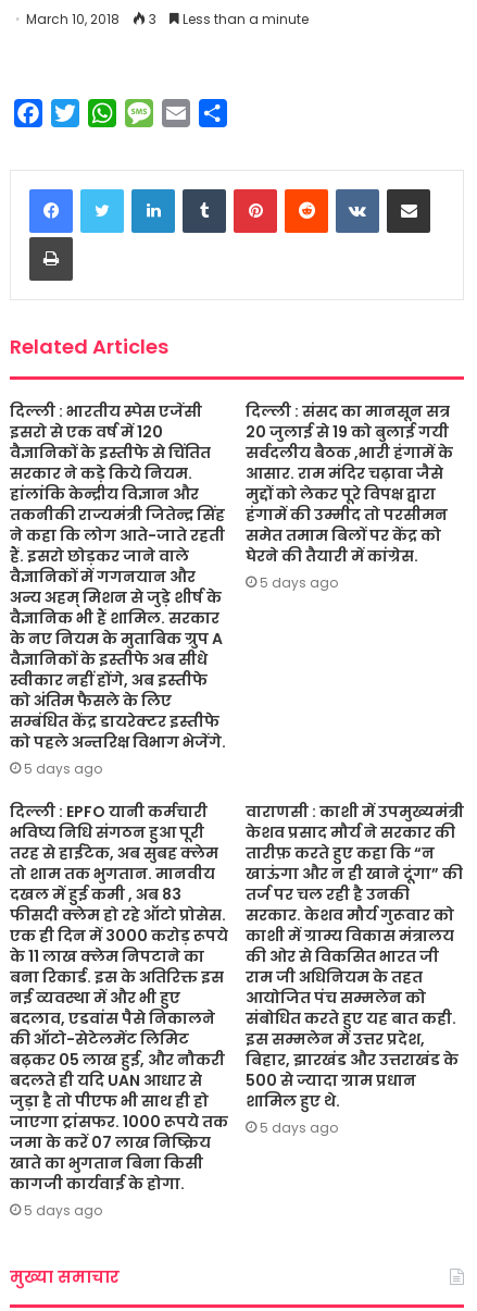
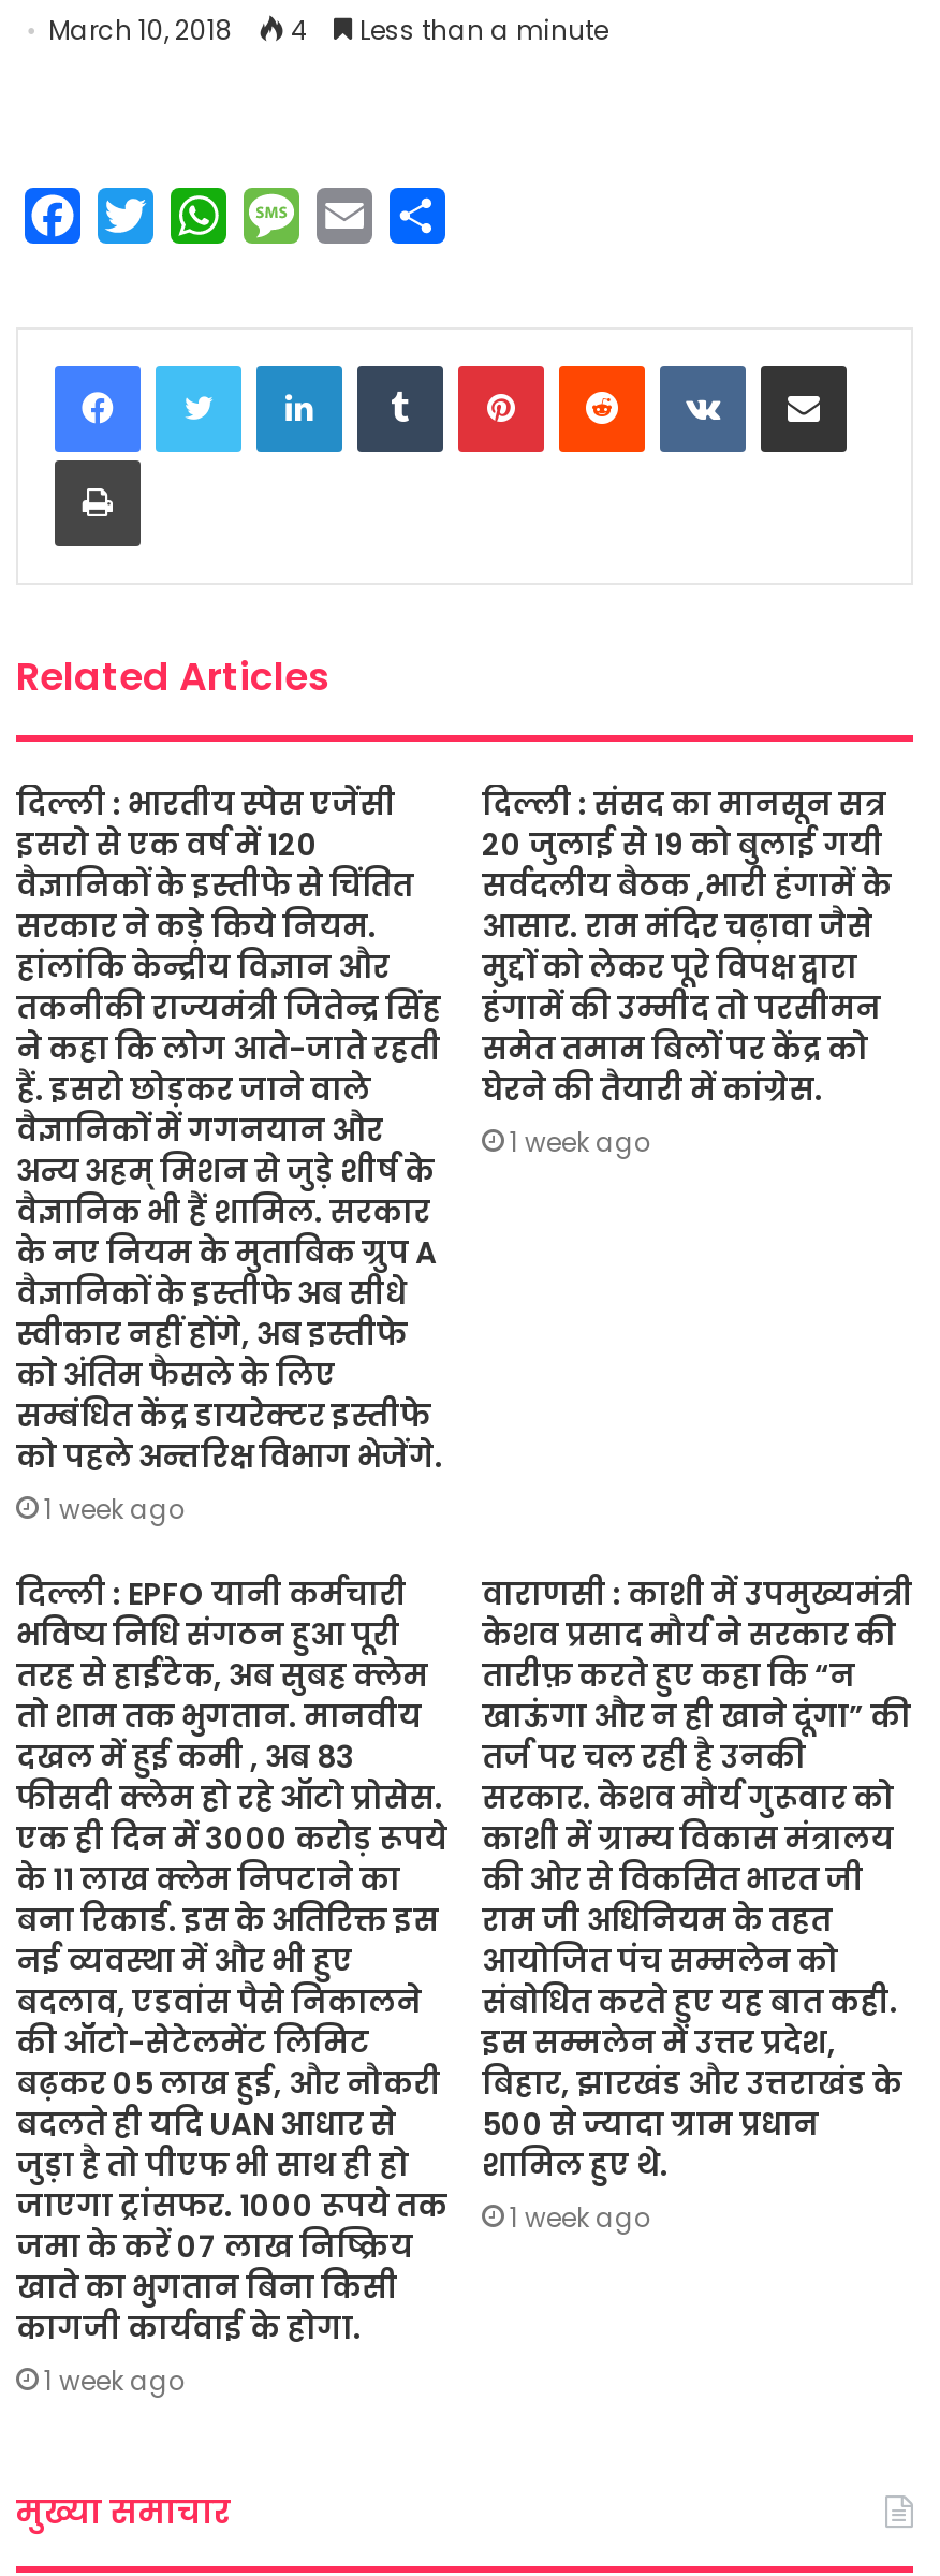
[26,10,309,28] March 10, 2018 3 Less than a minute -> [48,12,608,48] March 10, 2018 4 Less than a minute
[260,573,338,592] 5 days ago -> [510,1124,651,1160] 1 week ago
[24,759,102,778] 5 days ago -> [44,1491,186,1527] 1 week ago
[10,1111,338,1137] जाएगा ट्रांसफर. 1000 रूपये तक 5 days ago -> [16,2184,651,2236] जाएगा ट्रांसफर. 1000 रूपये तक 1 week ago
[24,1201,102,1220] 5 days ago -> [44,2362,186,2399] 1 week ago

